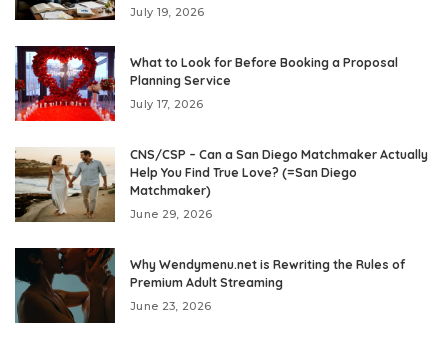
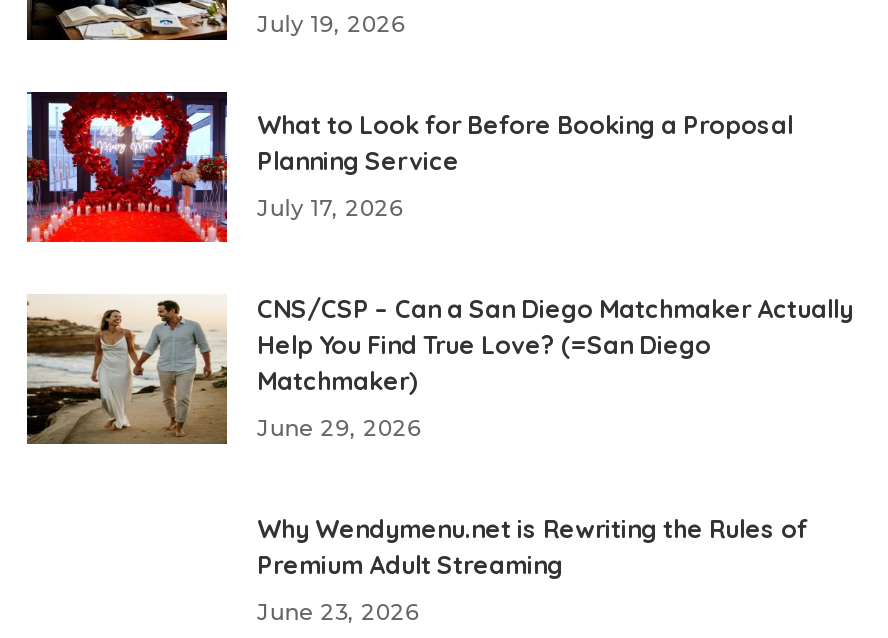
[14,247,116,324] [image] -> none

